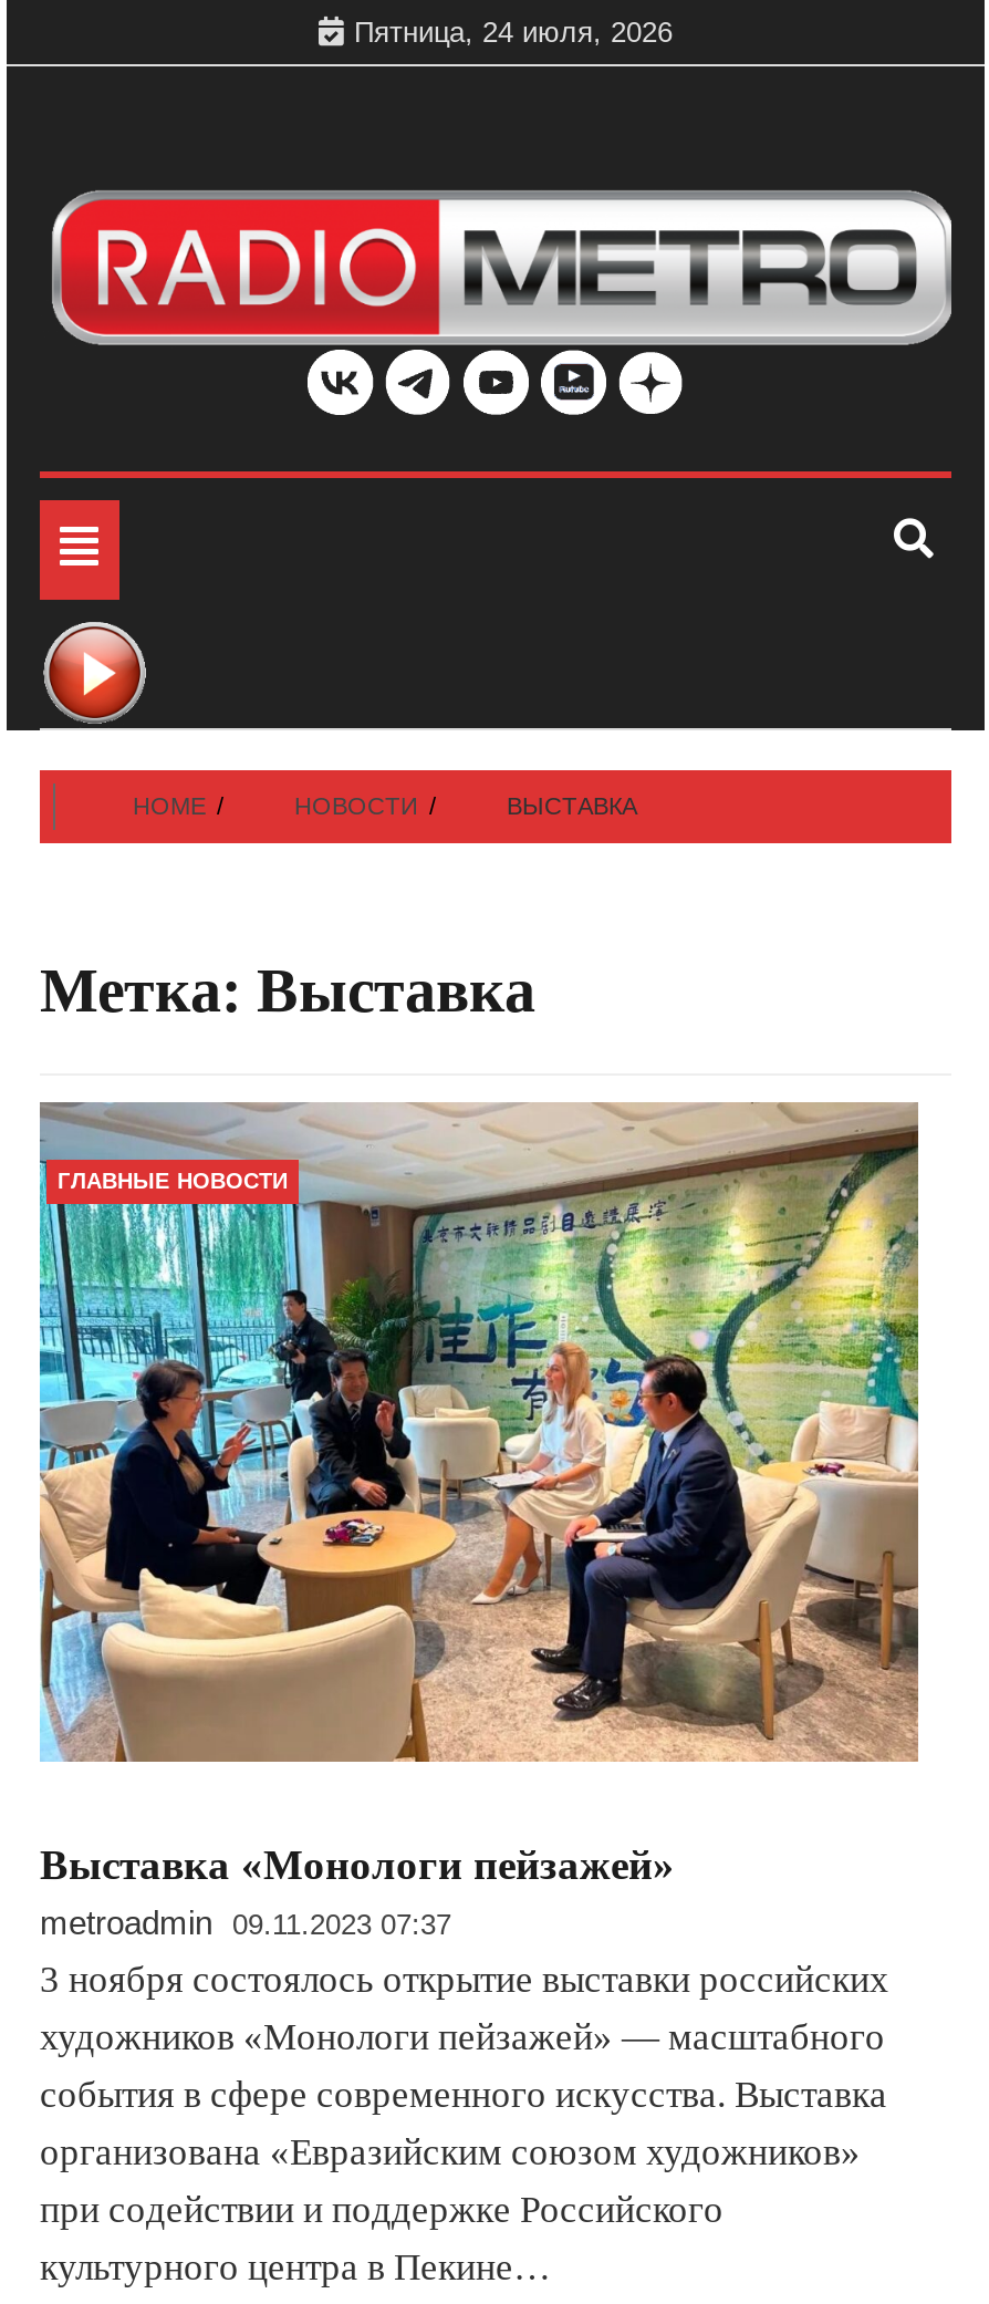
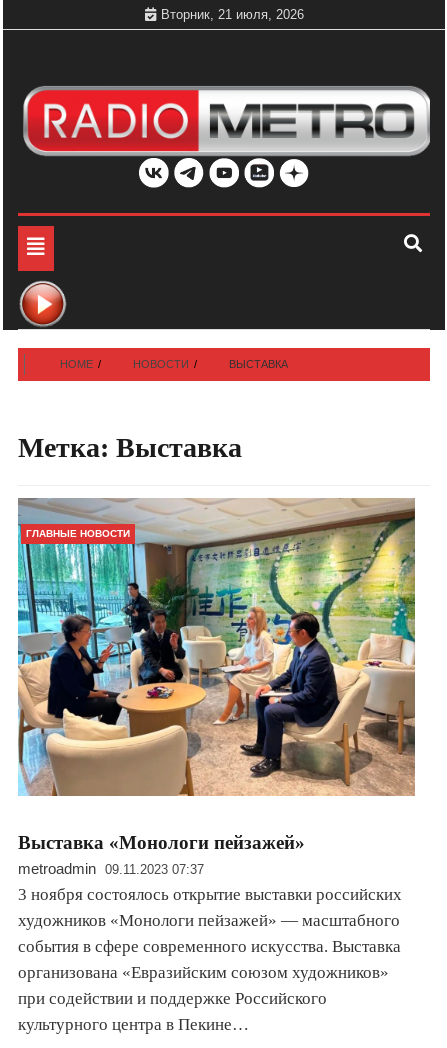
[354,15,673,49] Пятница, 24 июля, 2026 -> [160,7,303,22] Вторник, 21 июля, 2026

